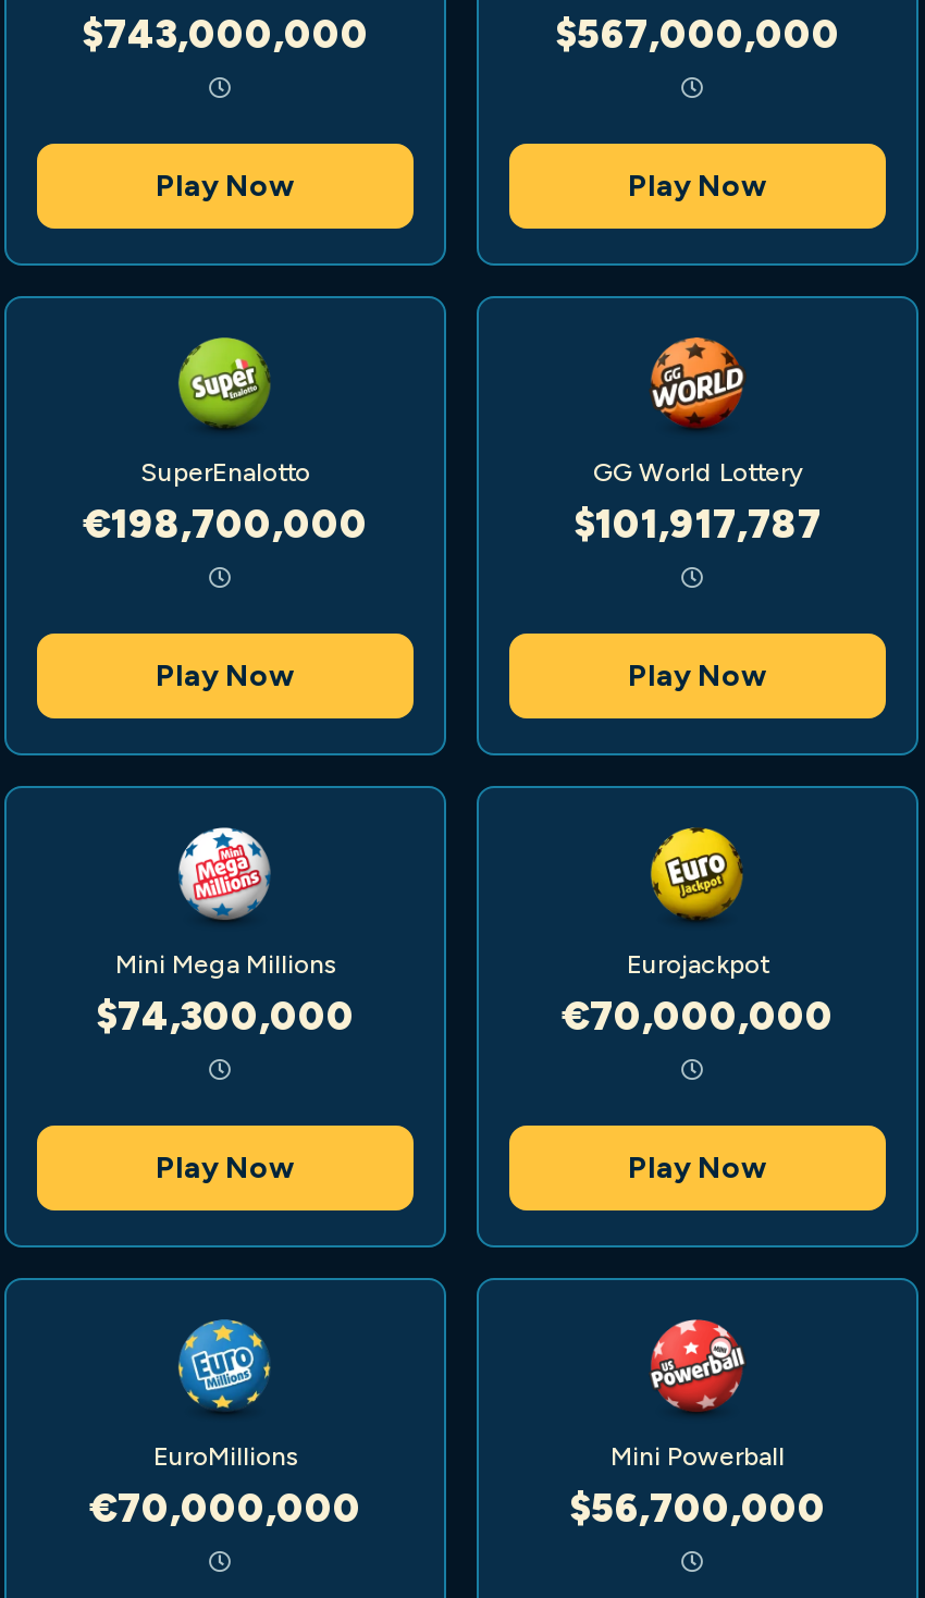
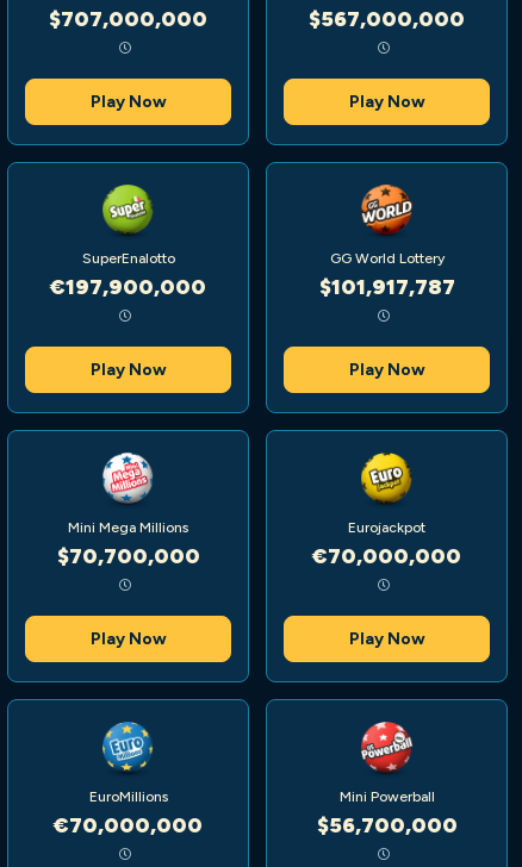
[82,10,369,58] $743,000,000 -> [49,6,207,32] $707,000,000
[83,502,368,550] €198,700,000 -> [50,274,206,301] €197,900,000
[96,993,355,1041] $74,300,000 -> [57,543,200,569] $70,700,000

